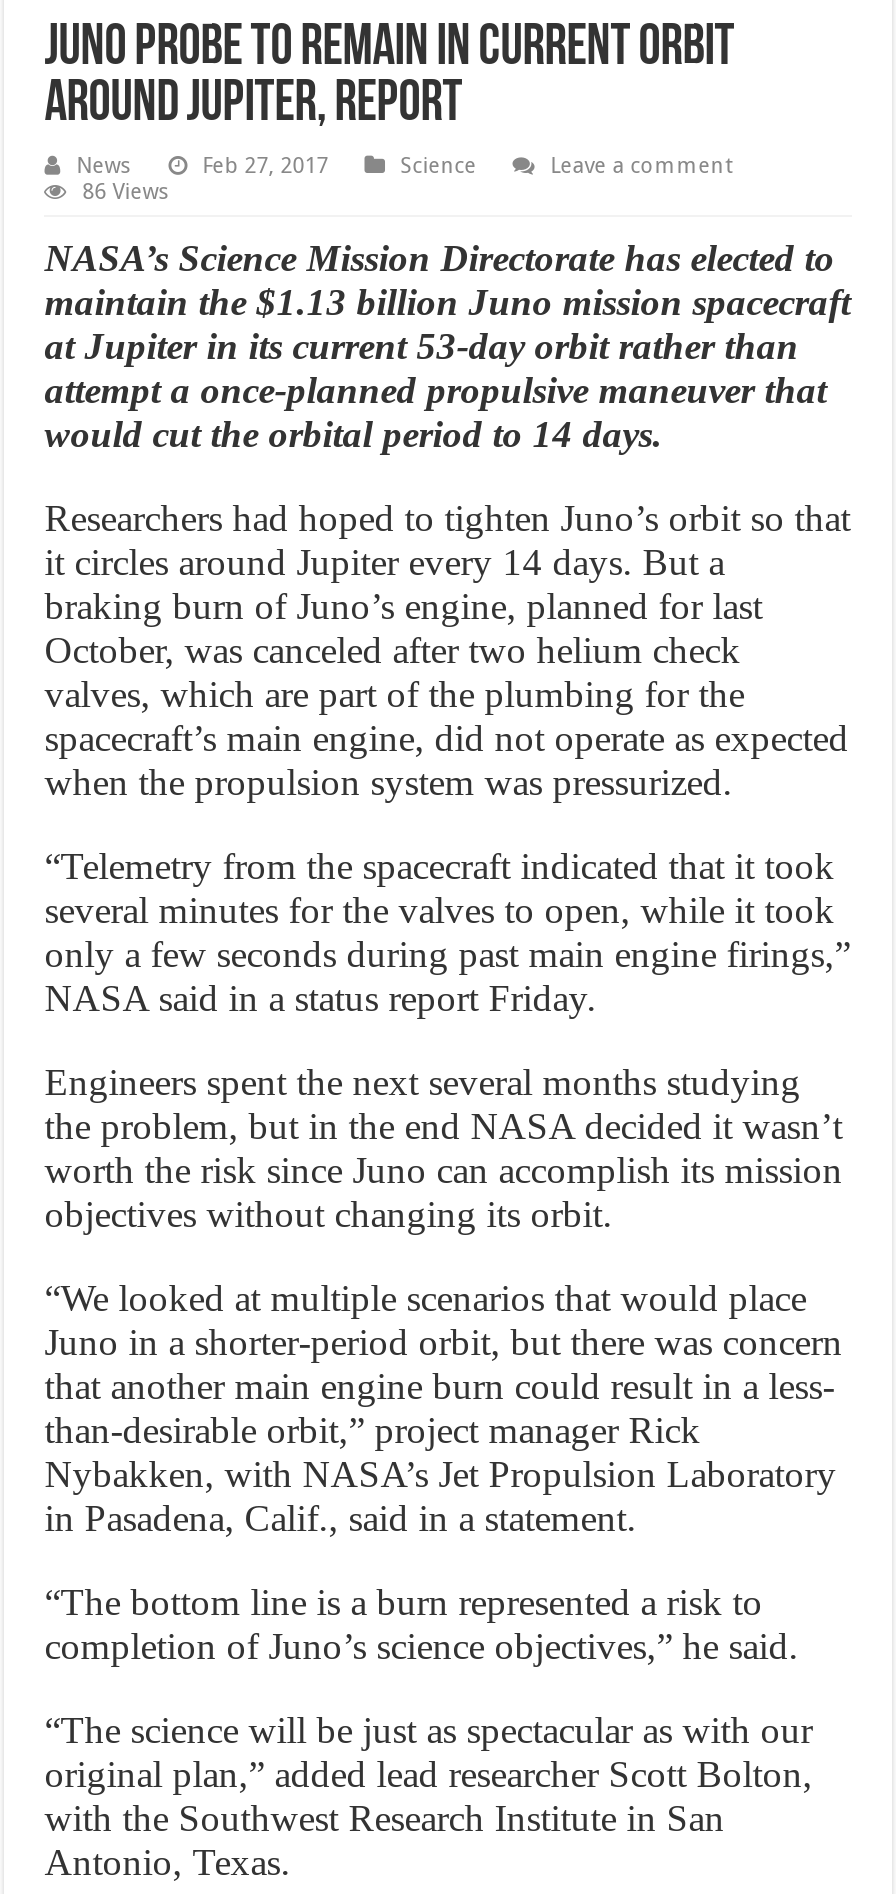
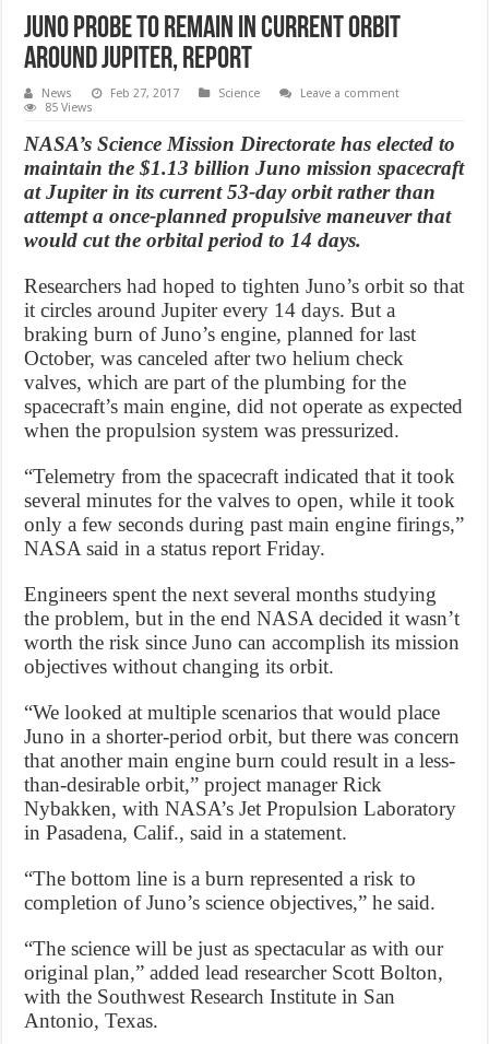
[82,179,170,205] 86 Views -> [45,101,93,115] 85 Views

